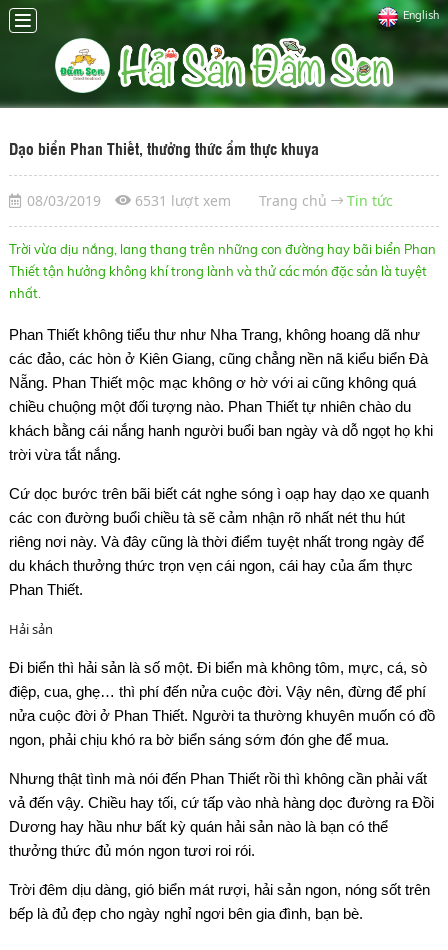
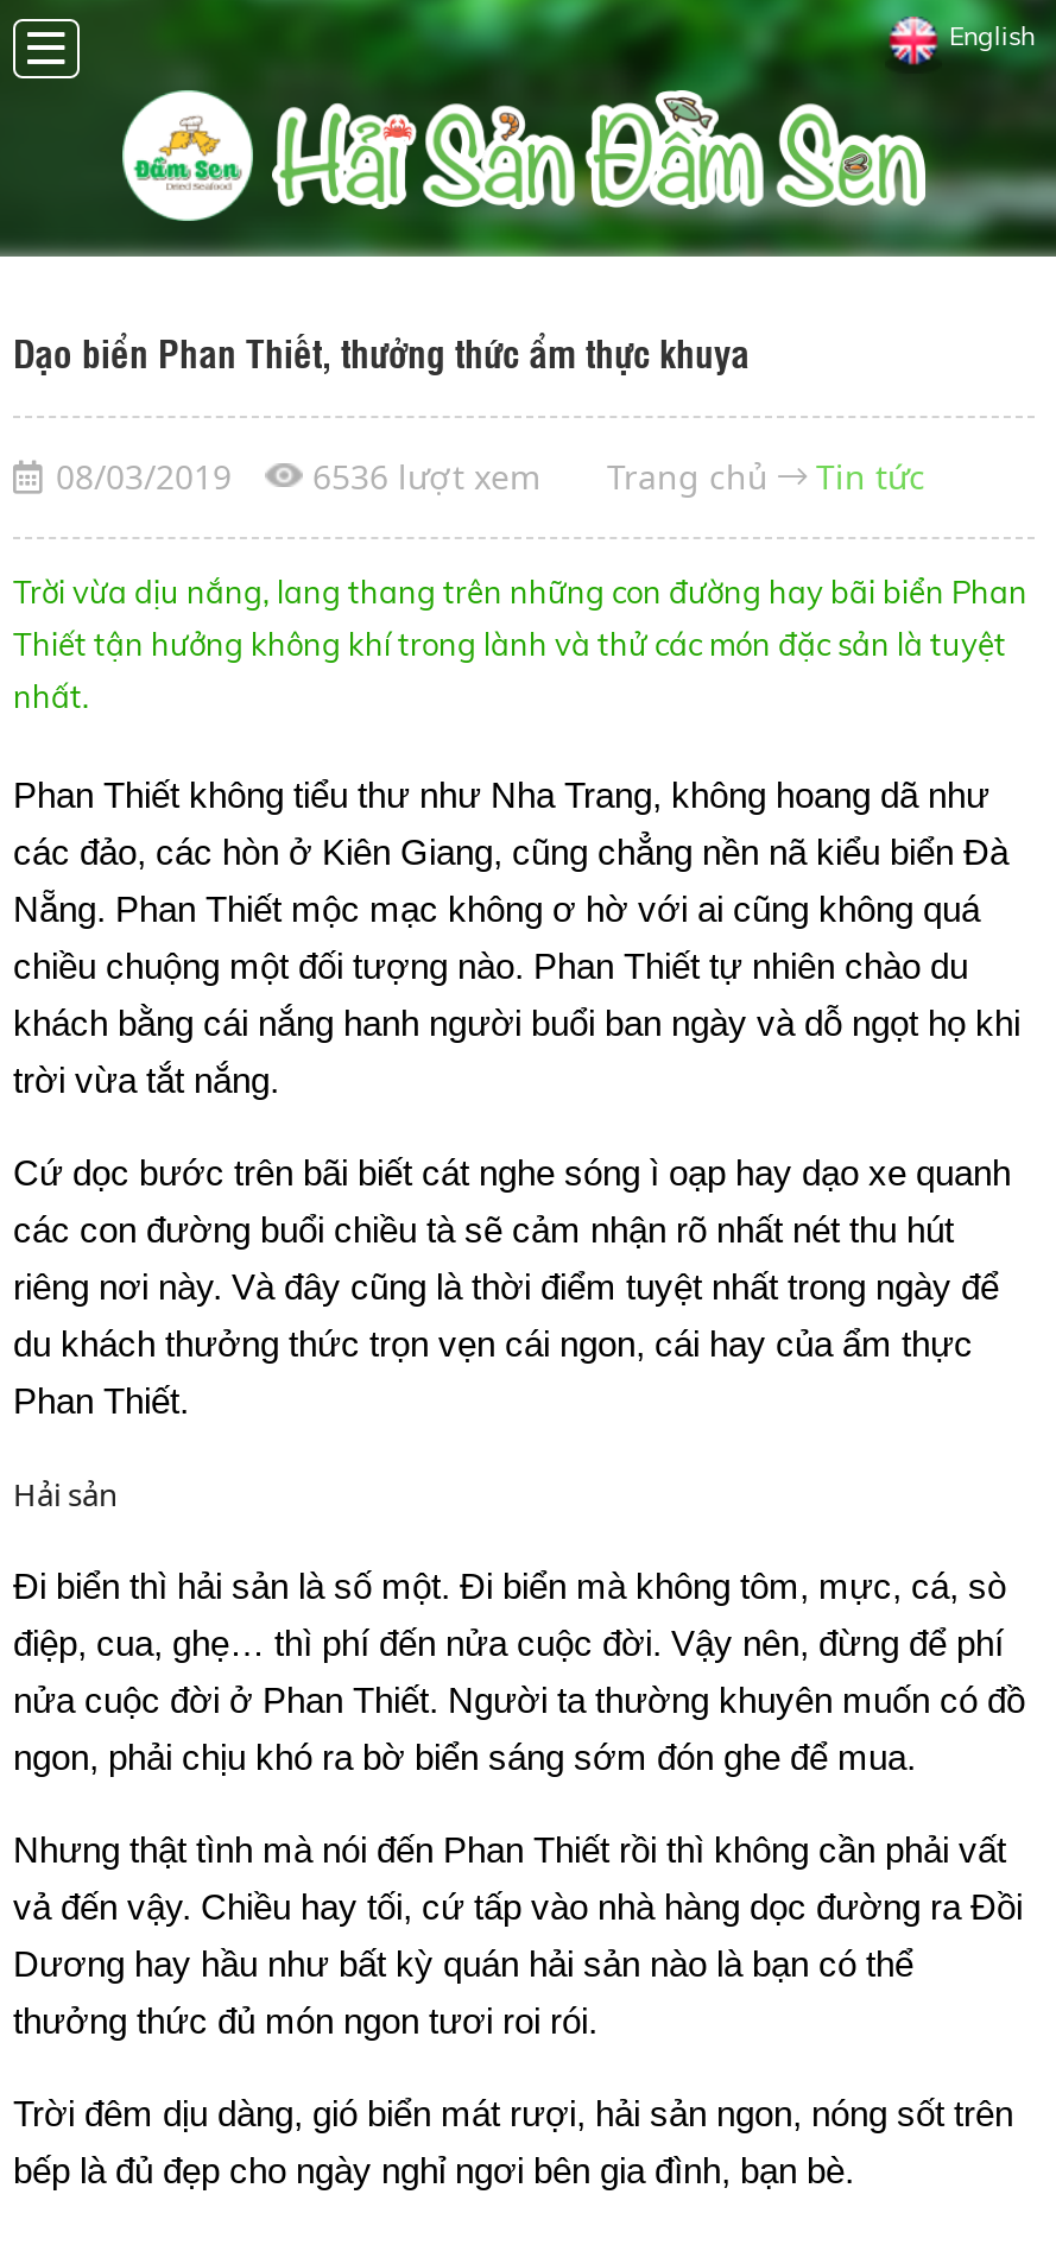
[27,191,393,210] 08/03/2019 6531 lượt xem Trang chủ Tin tức -> [56,454,925,499] 08/03/2019 6536 lượt xem Trang chủ Tin tức

